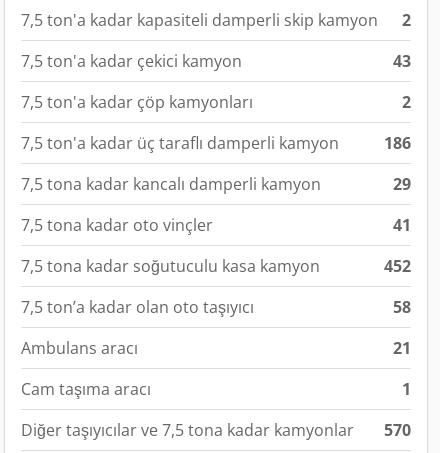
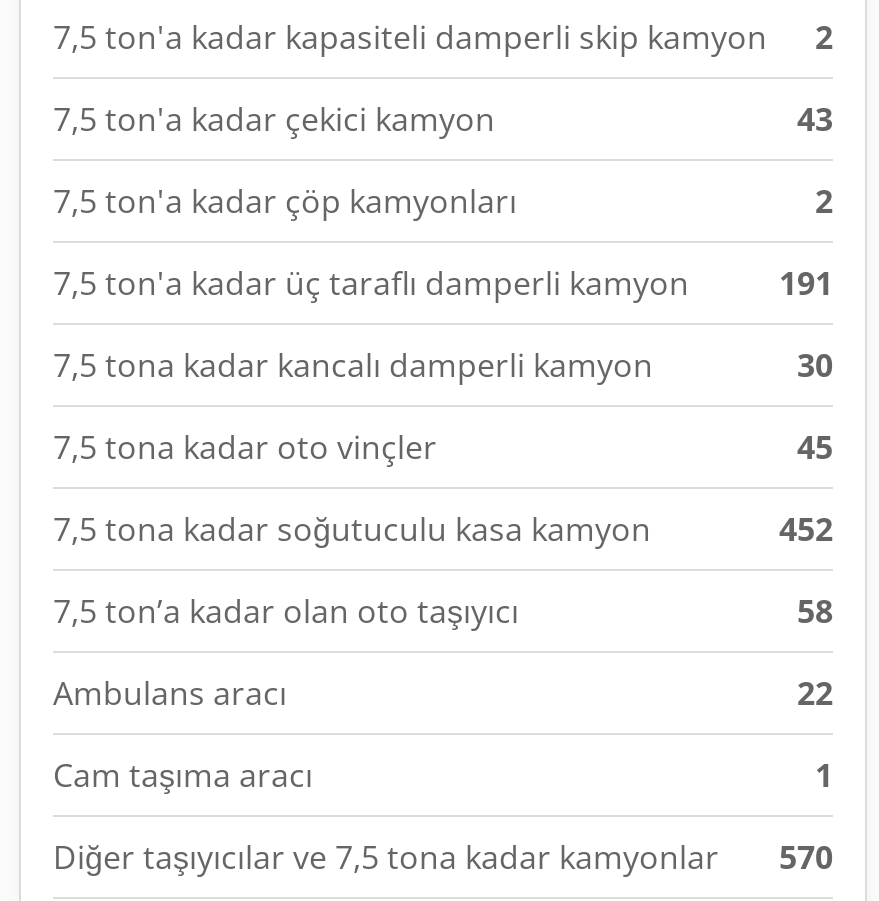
[384,132,411,154] 186 -> [779,261,833,305] 191
[393,173,411,195] 29 -> [797,343,833,387] 30
[393,214,411,236] 41 -> [797,425,833,469] 45
[393,337,411,359] 21 -> [797,671,833,715] 22

